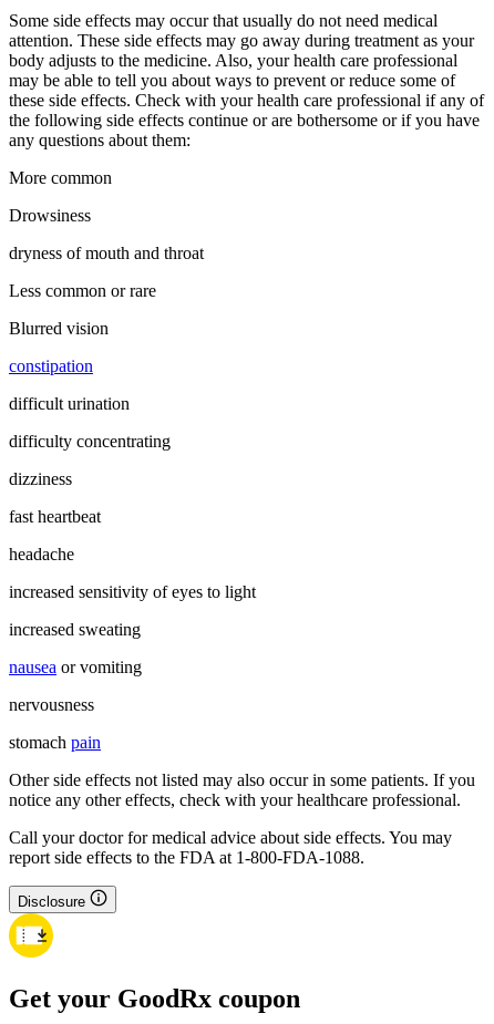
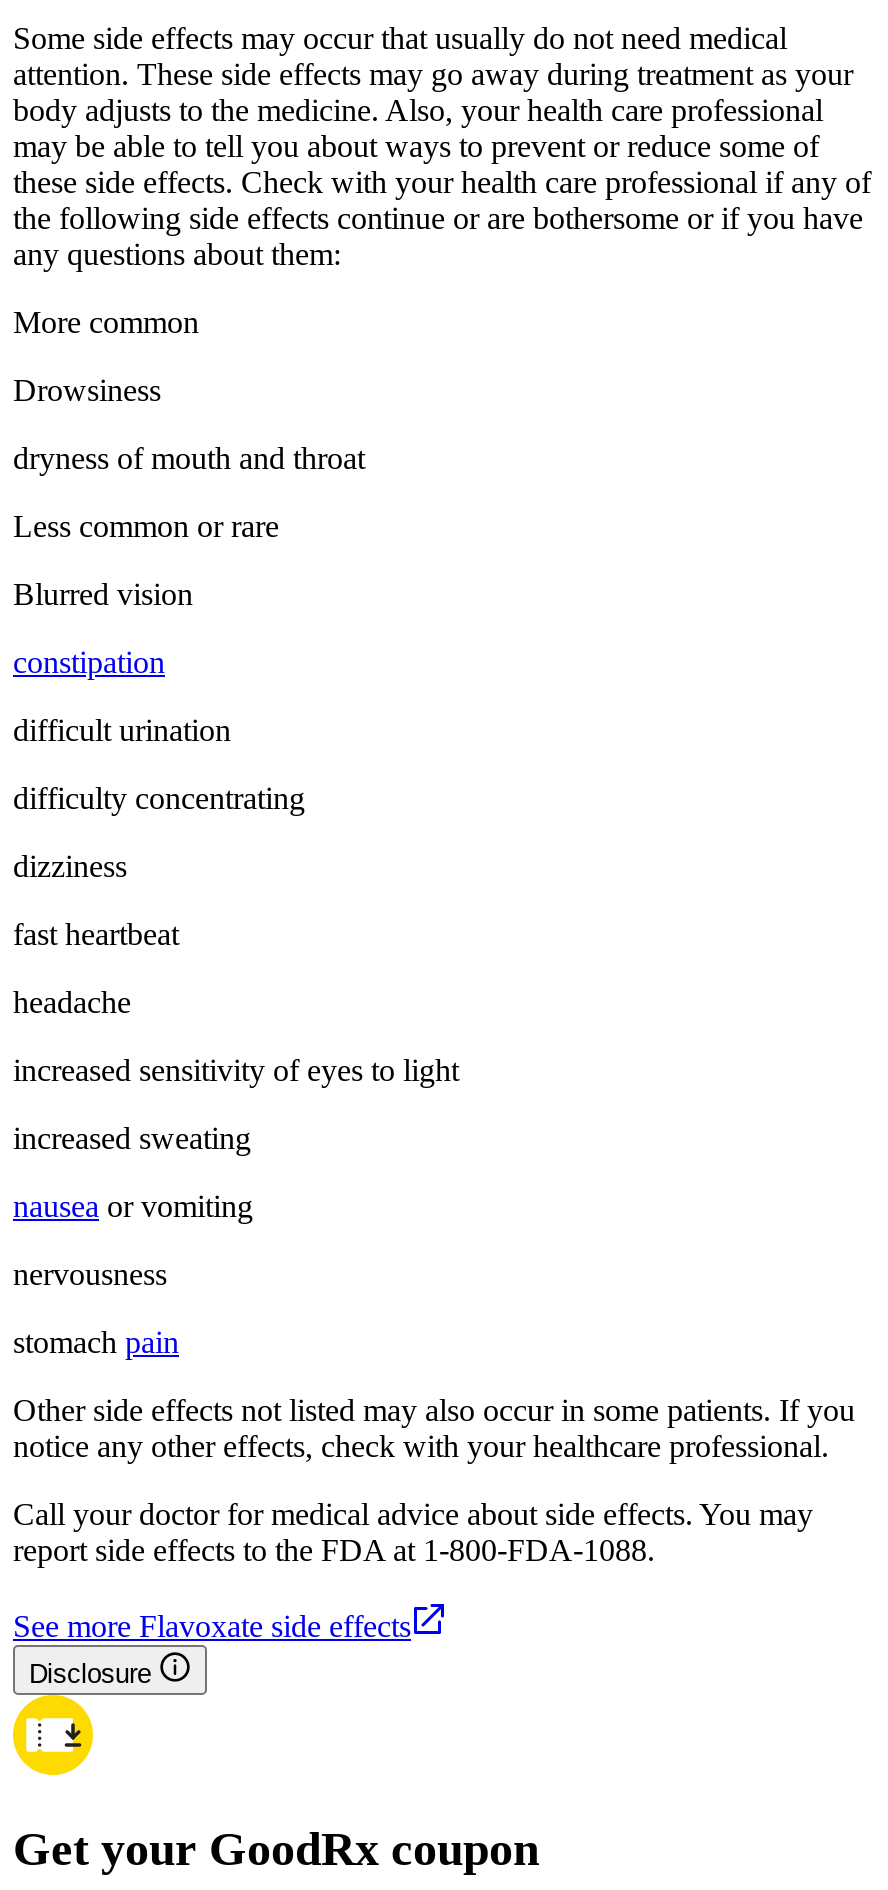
none -> [13,1609,411,1643] See more Flavoxate side effects

